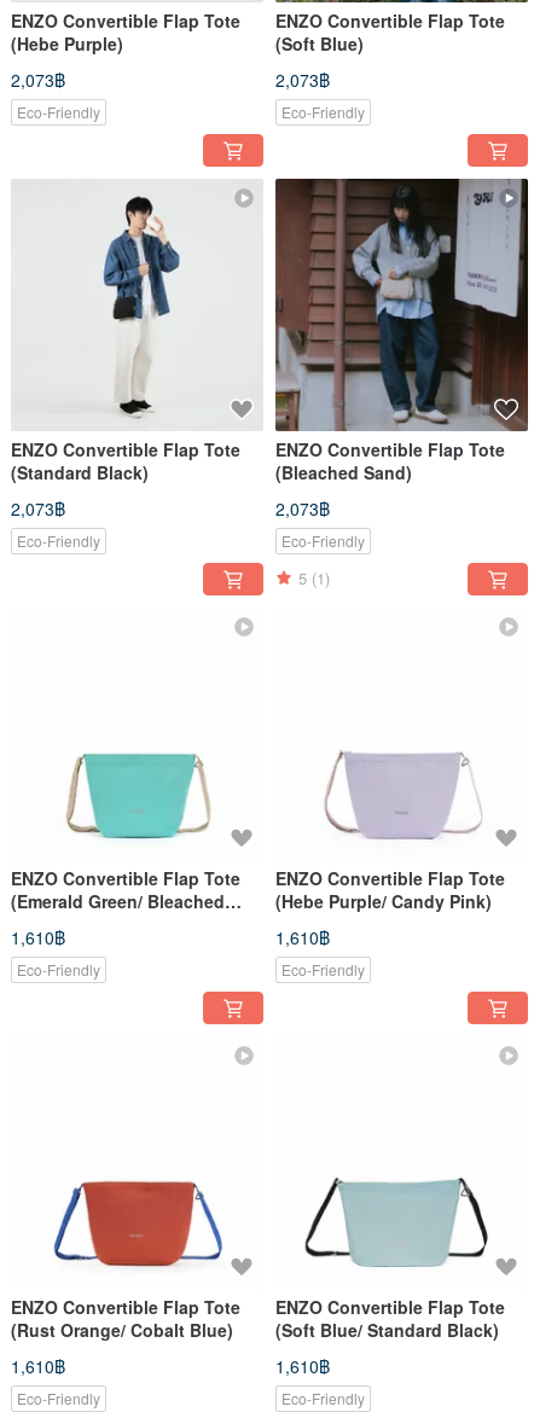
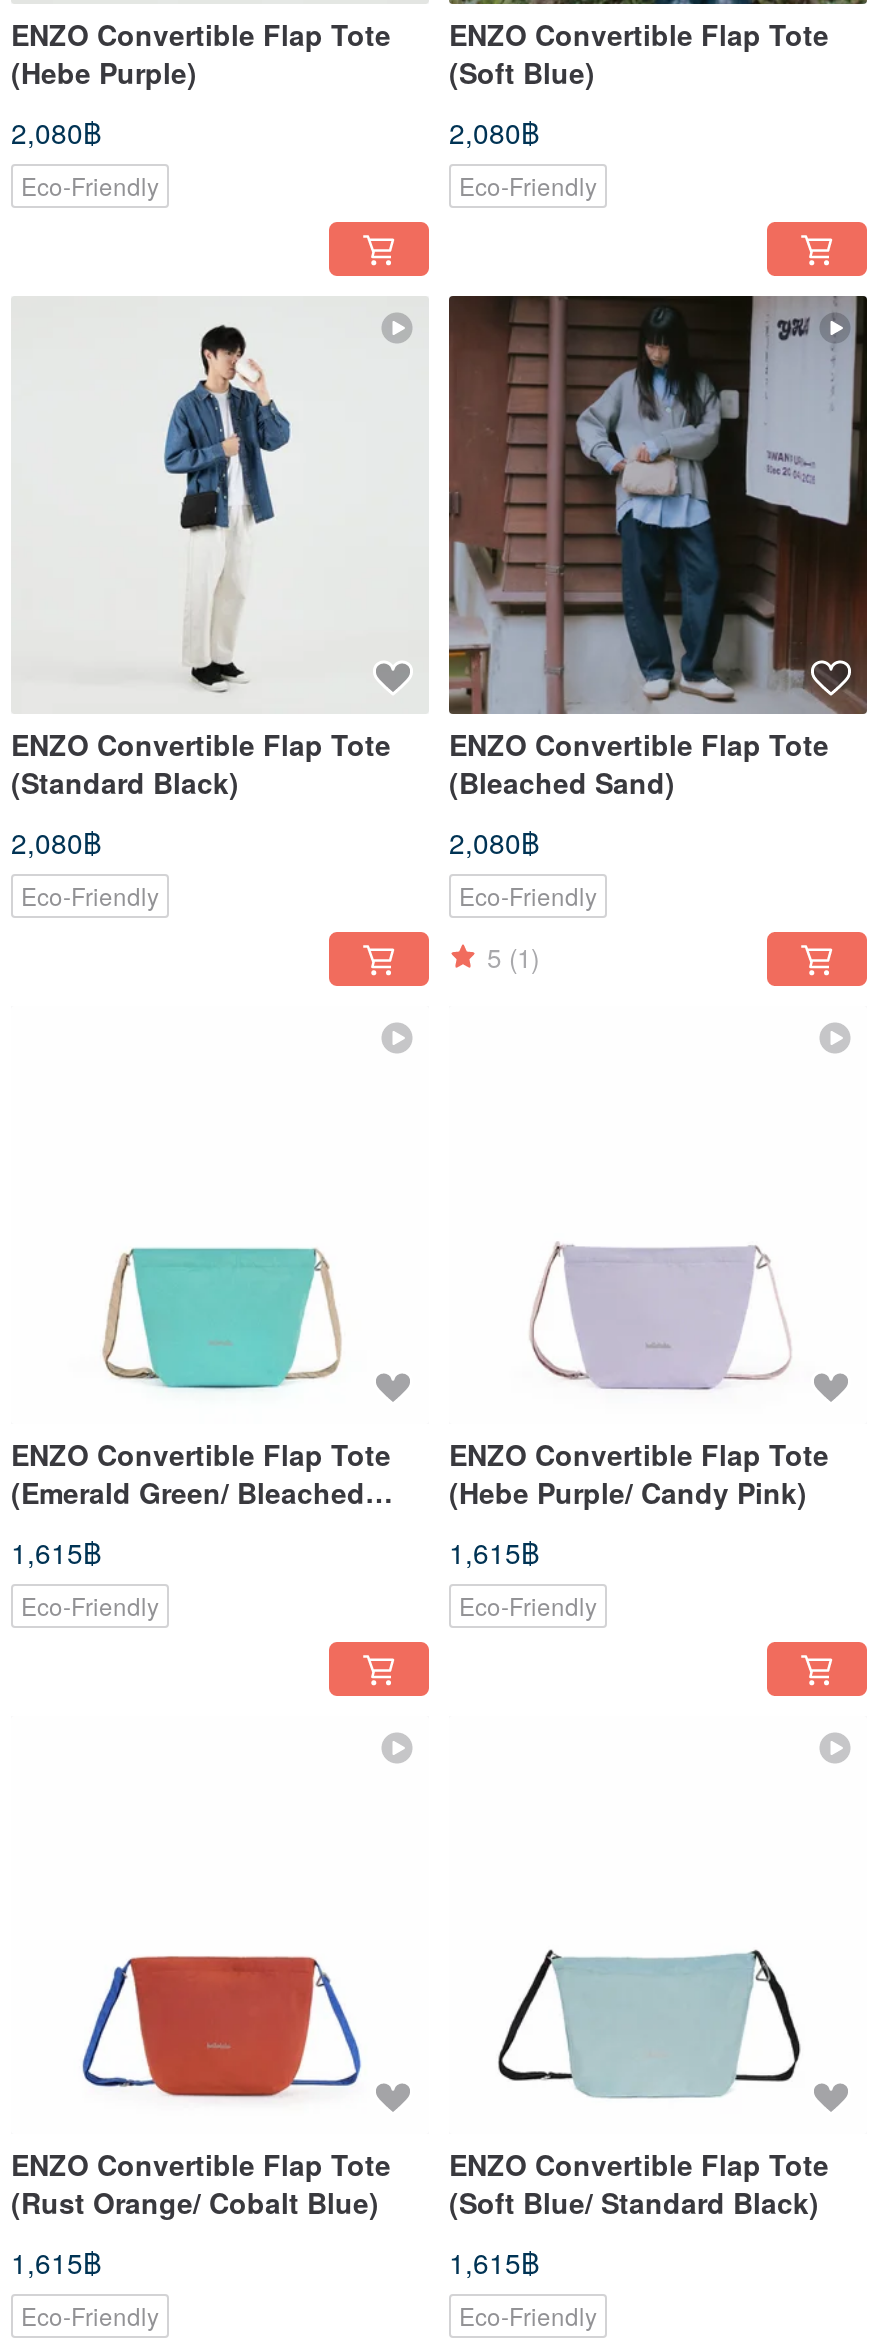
[11,67,65,91] 2,073฿ -> [11,111,101,151] 2,080฿
[275,67,330,91] 2,073฿ -> [449,111,539,151] 2,080฿
[11,496,65,520] 2,073฿ -> [11,821,101,861] 2,080฿
[275,496,330,520] 2,073฿ -> [449,821,539,861] 2,080฿
[11,925,65,949] 1,610฿ -> [11,1531,101,1571] 1,615฿
[275,925,330,949] 1,610฿ -> [449,1531,539,1571] 1,615฿
[11,1354,65,1378] 1,610฿ -> [11,2241,101,2281] 1,615฿
[275,1354,330,1378] 1,610฿ -> [449,2241,539,2281] 1,615฿

